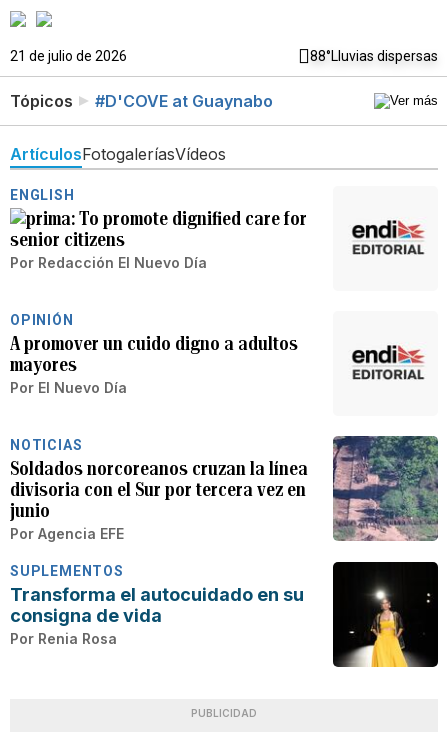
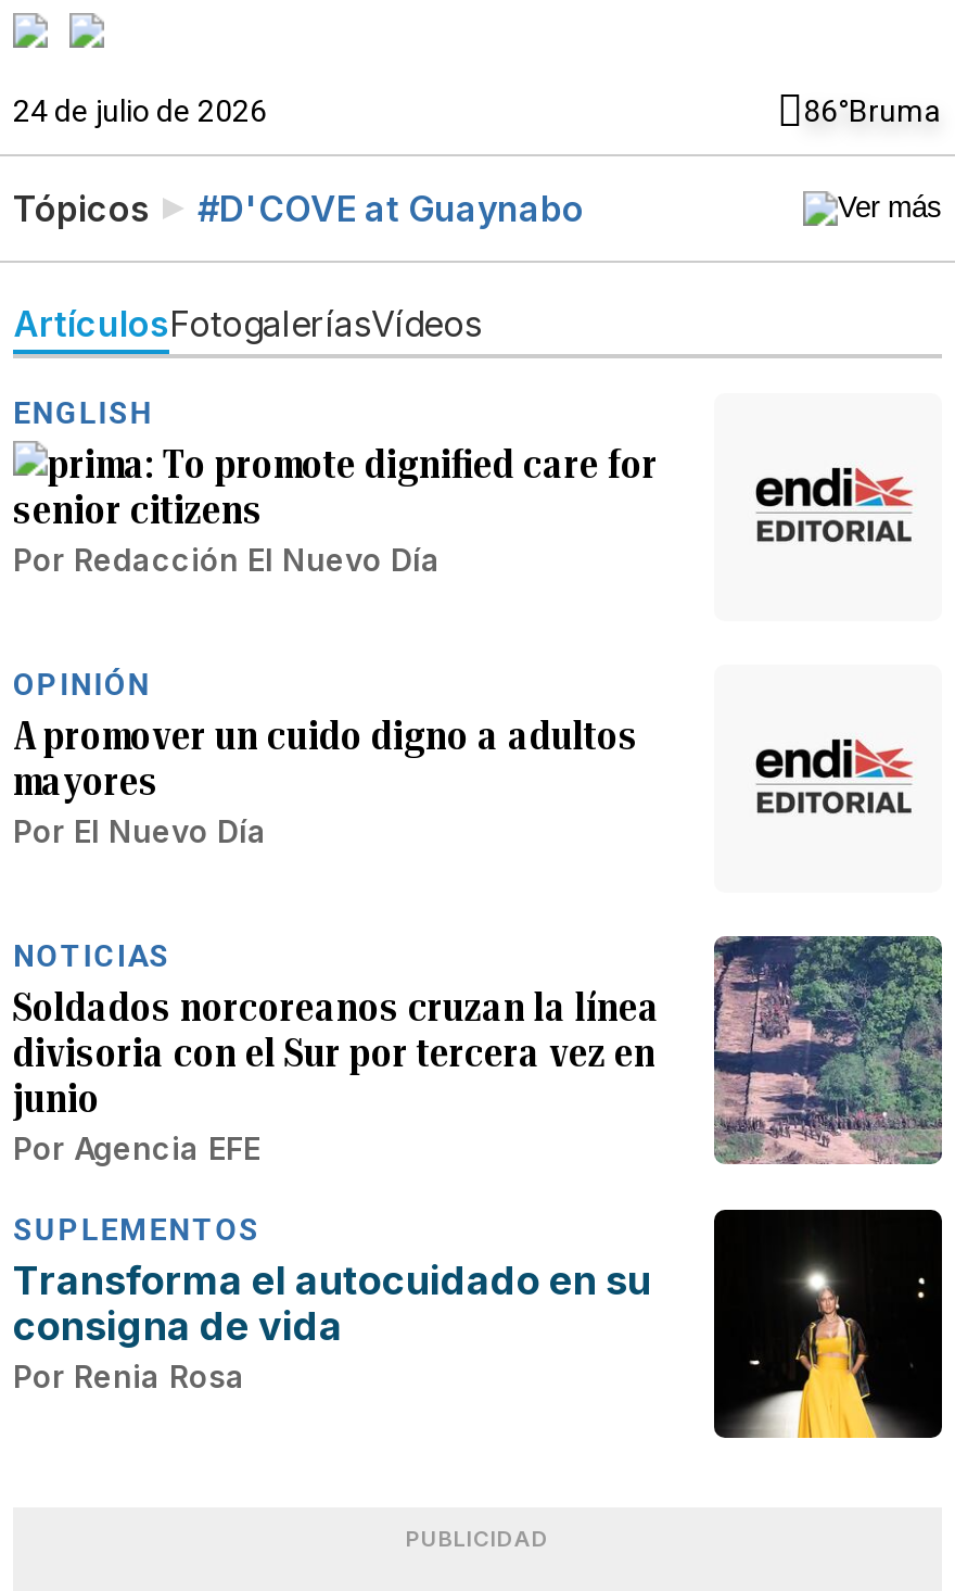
[10,48,438,64] 21 de julio de 2026 | 88°Lluvias dispersas -> [13,93,942,128] 24 de julio de 2026 | 86°Bruma

